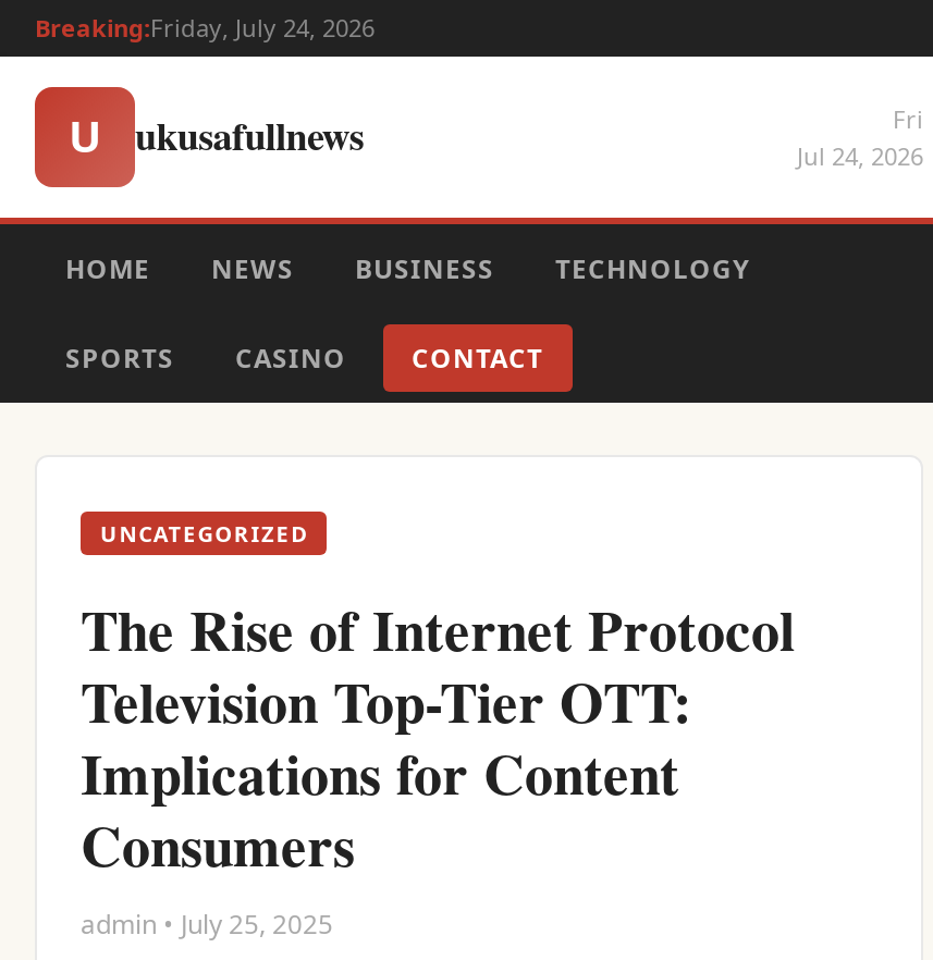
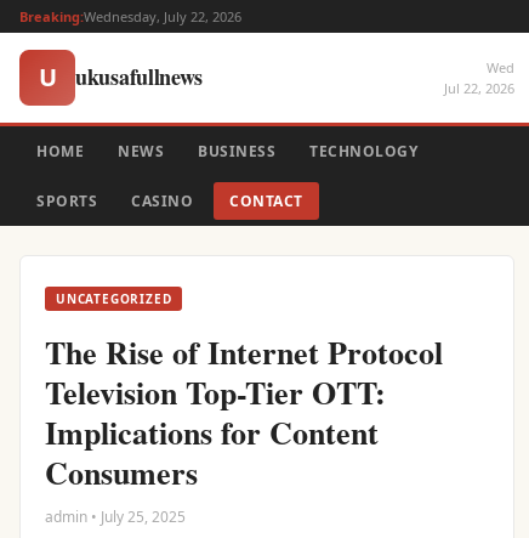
[35,11,375,44] Breaking:Friday, July 24, 2026 -> [19,7,241,26] Breaking:Wednesday, July 22, 2026
[797,102,923,172] Fri | Jul 24, 2026 -> [444,58,514,97] Wed | Jul 22, 2026

